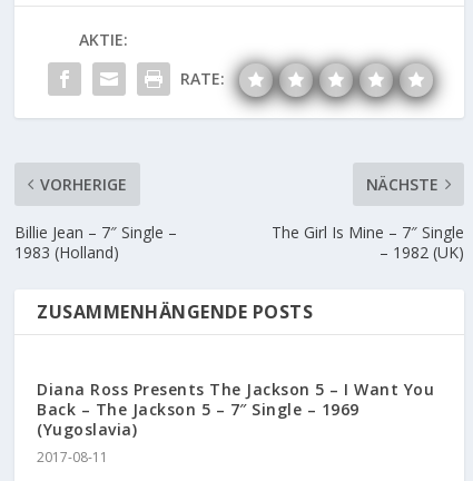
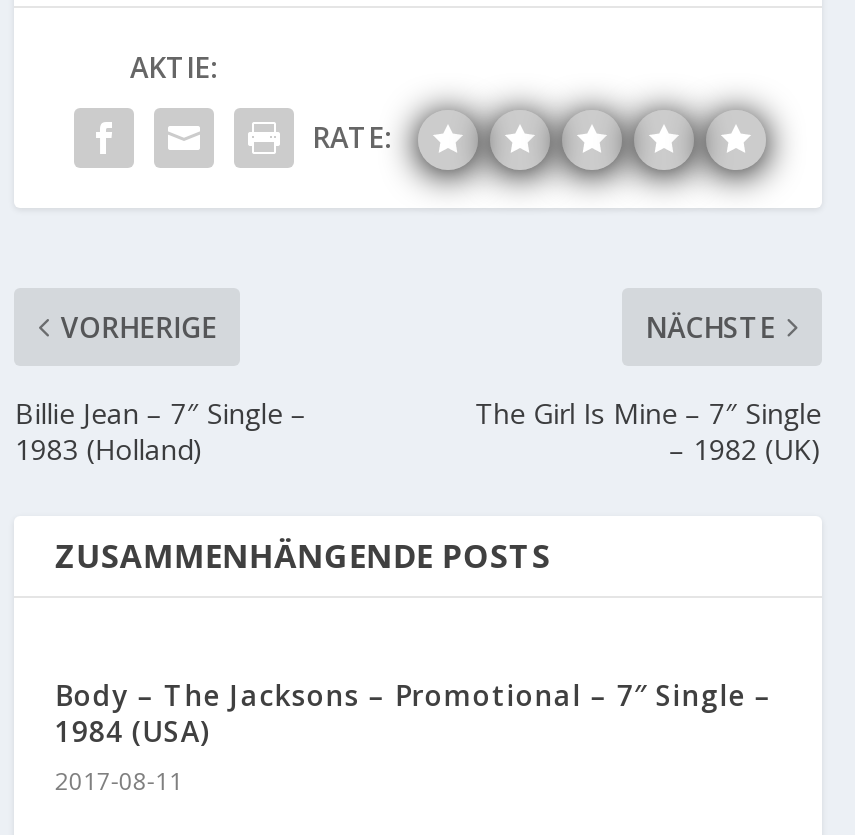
[37,379,434,440] Diana Ross Presents The Jackson 5 – I Want You | Back – The Jackson 5 – 7″ Single – 1969 | (Yugoslavia) -> [55,676,772,750] Body – The Jacksons – Promotional – 7″ Single – | 1984 (USA)

